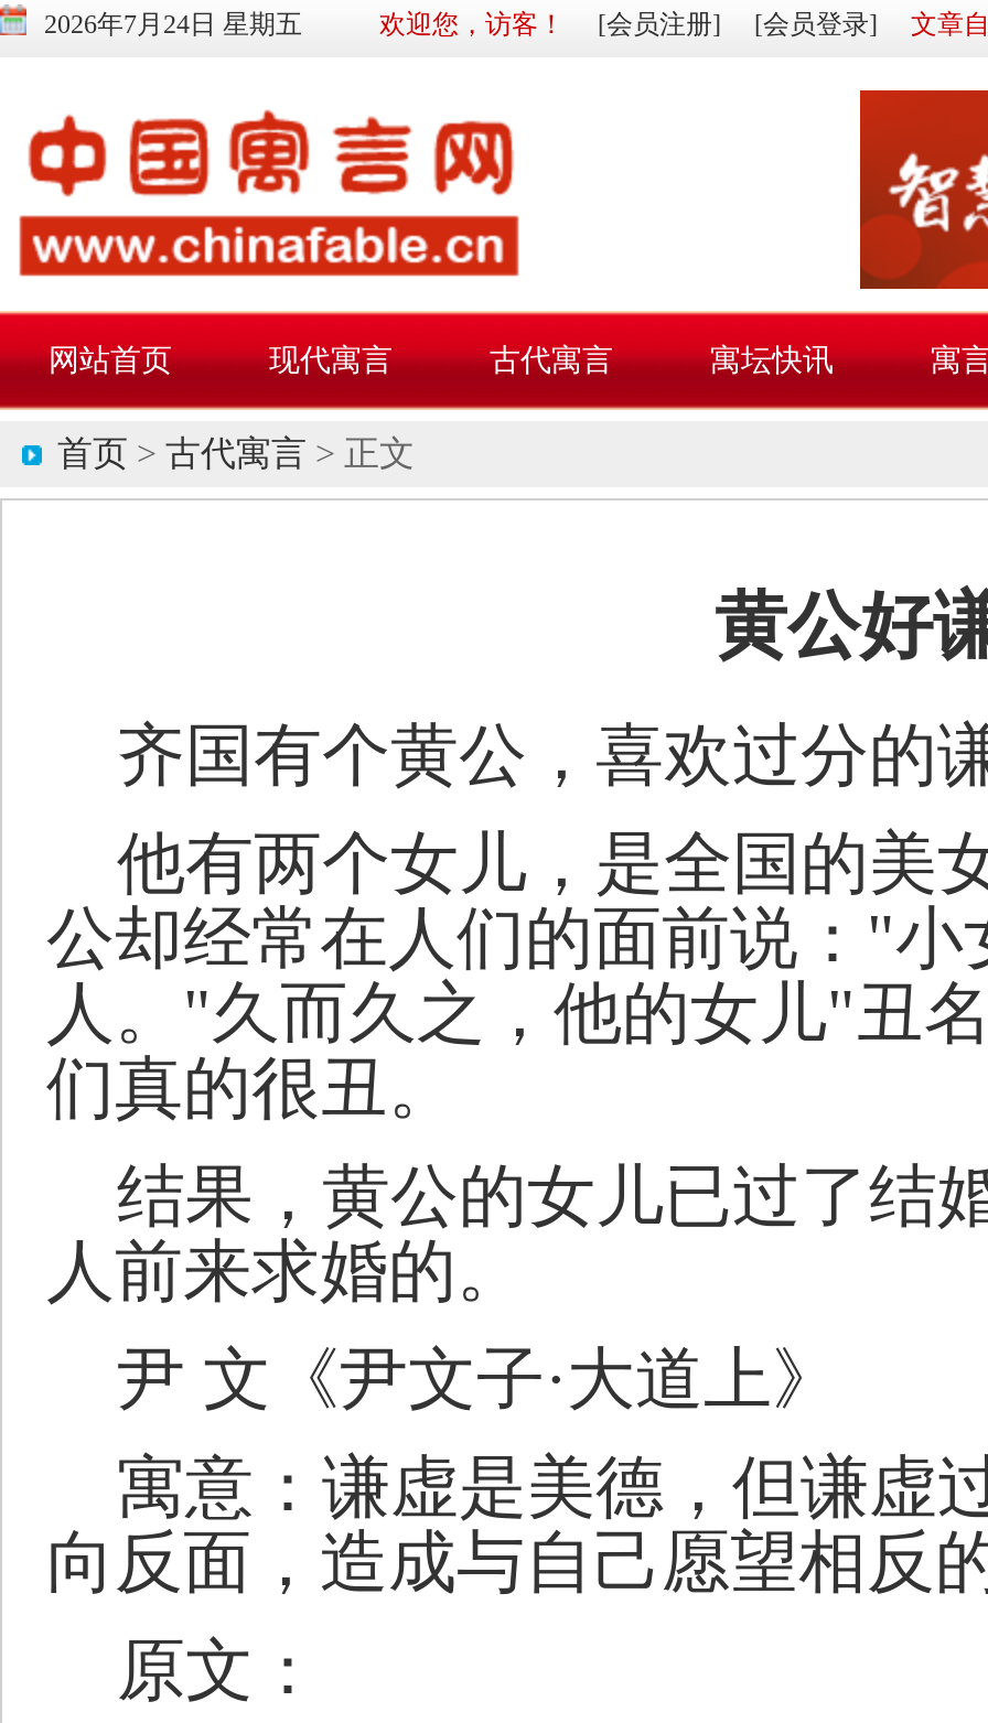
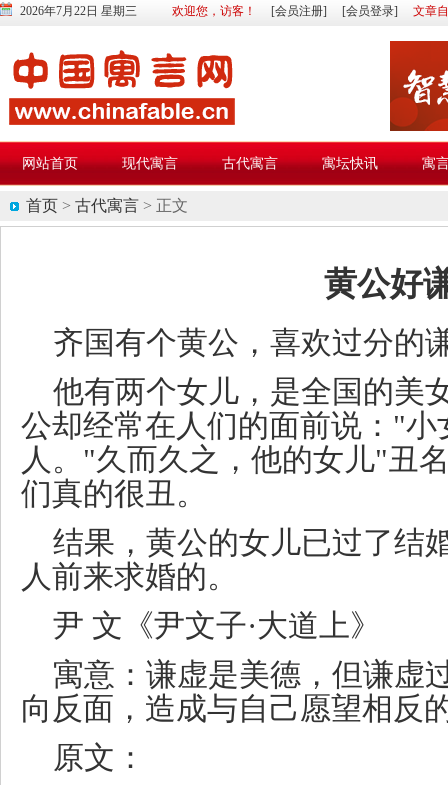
[44,9,302,40] 2026年7月24日 星期五 -> [20,4,137,18] 2026年7月22日 星期三

